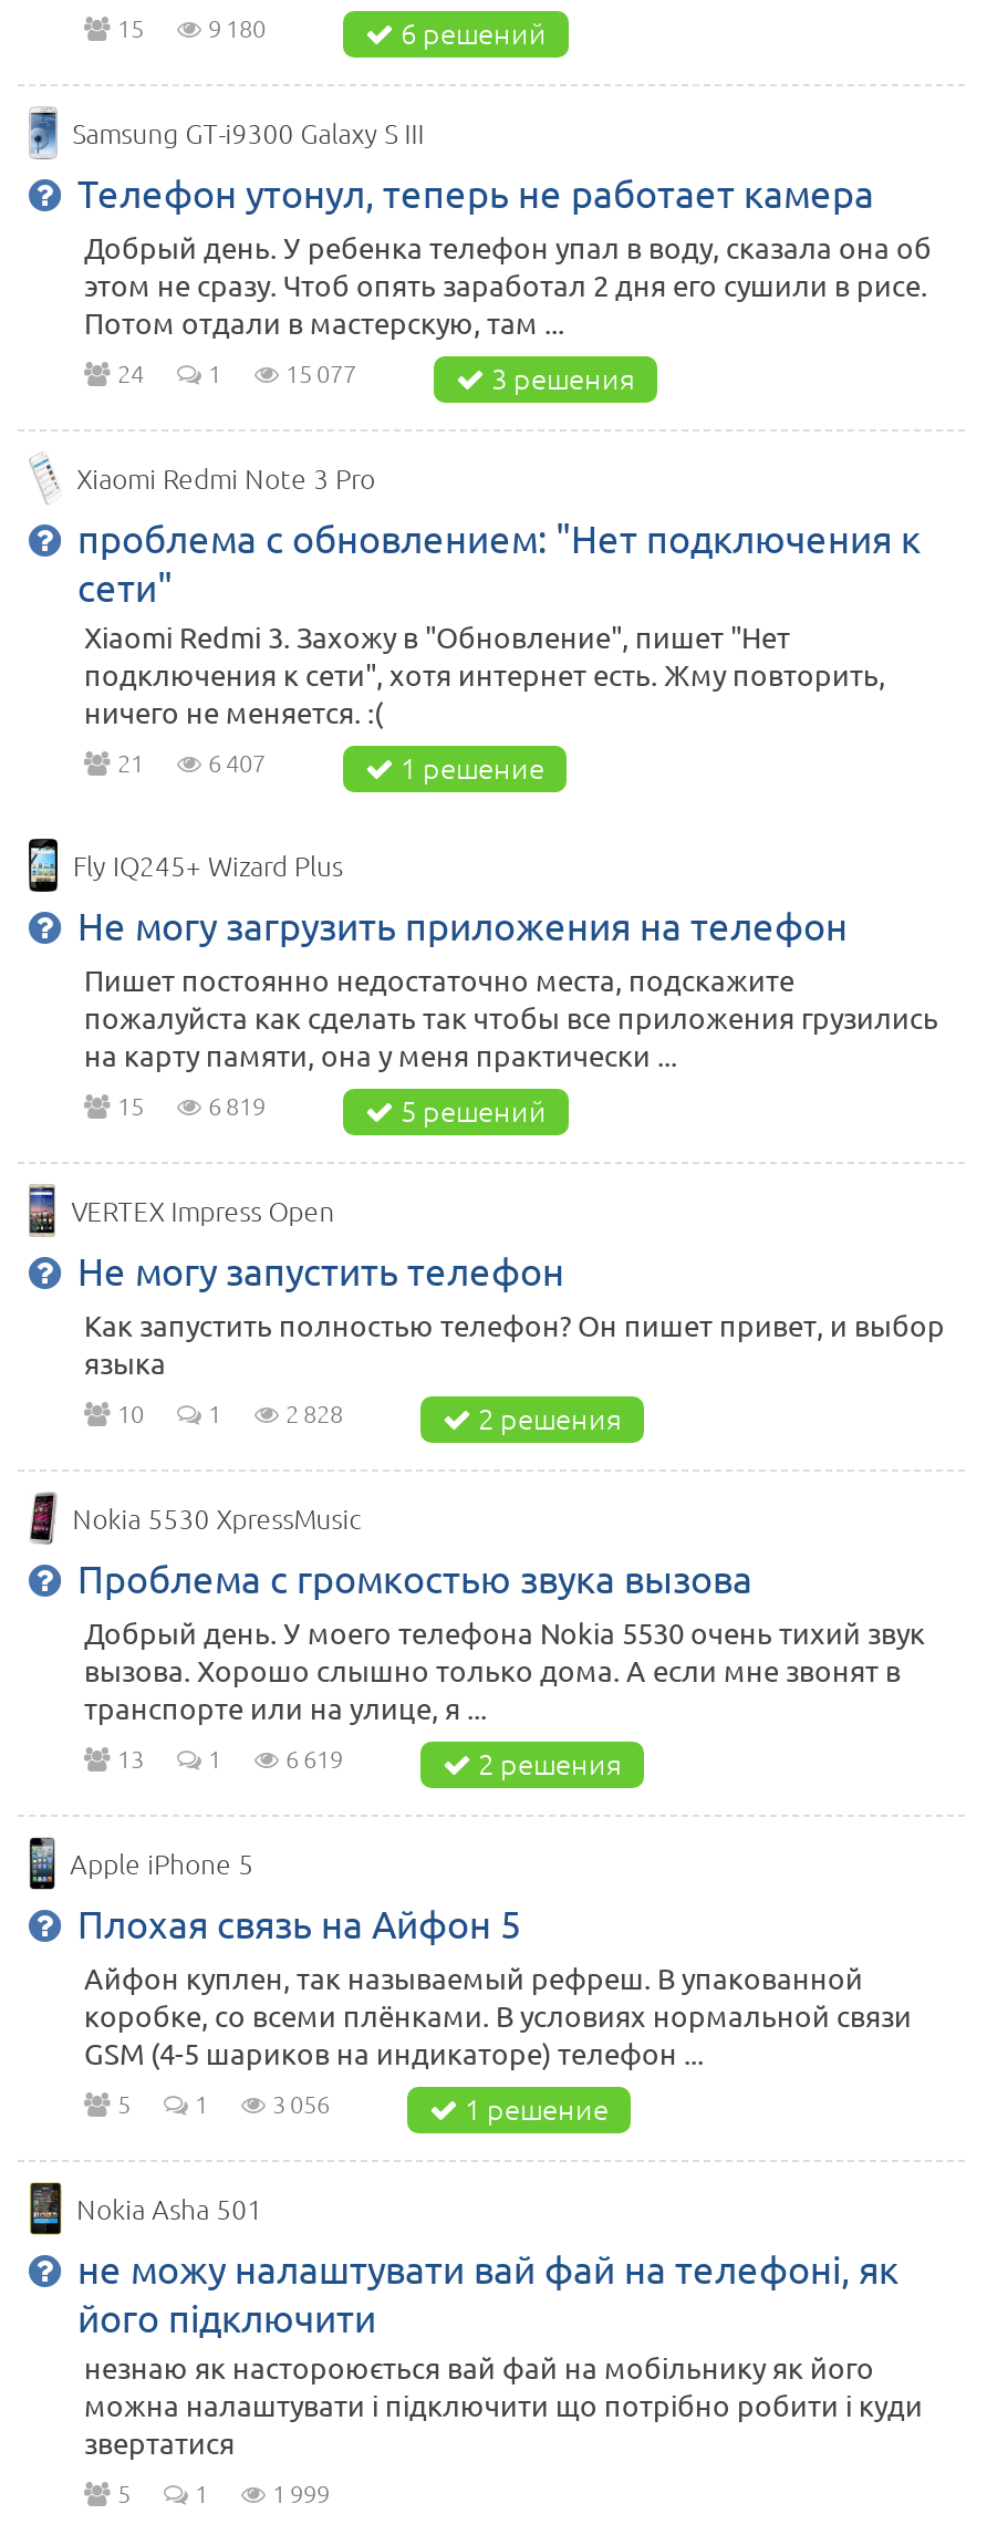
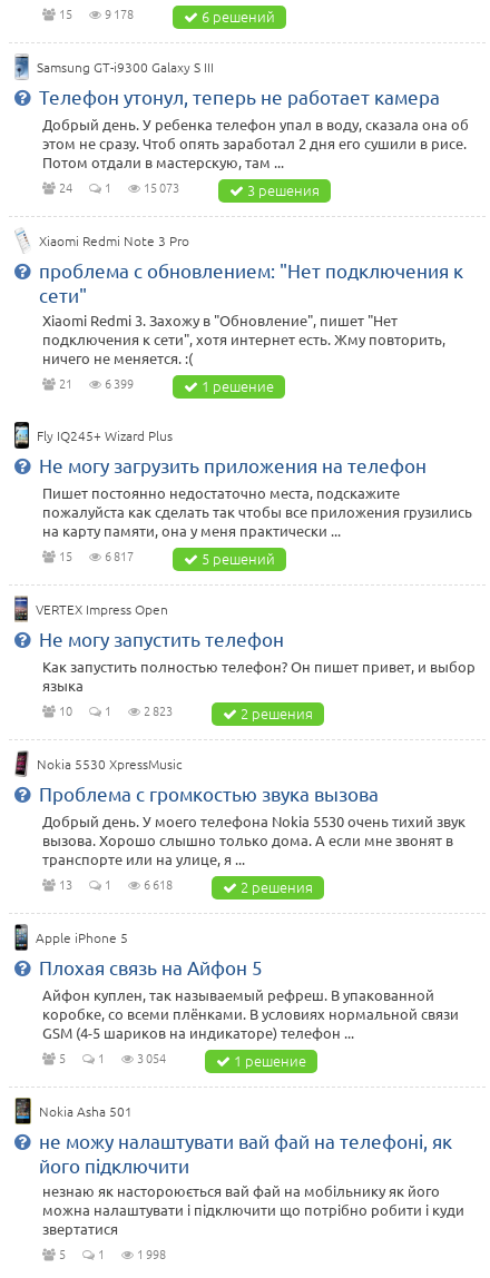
[111,8,266,44] 15 9 180 -> [56,4,134,22] 15 9 178
[111,354,356,389] 24 1 15 077 -> [56,178,179,196] 24 1 15 073
[111,743,266,779] 21 6 407 -> [56,374,134,392] 21 6 399
[111,1087,266,1122] 15 6 819 -> [56,547,134,564] 15 6 817
[111,1394,343,1430] 10 1 2 828 -> [56,701,173,719] 10 1 2 823
[111,1740,343,1775] 13 1 6 619 -> [56,875,173,893] 13 1 6 618
[111,2085,330,2121] 5 1 3 056 -> [56,1049,166,1067] 5 1 3 054
[111,2475,330,2510] 5 1 1 999 -> [56,1245,166,1263] 5 1 1 998

